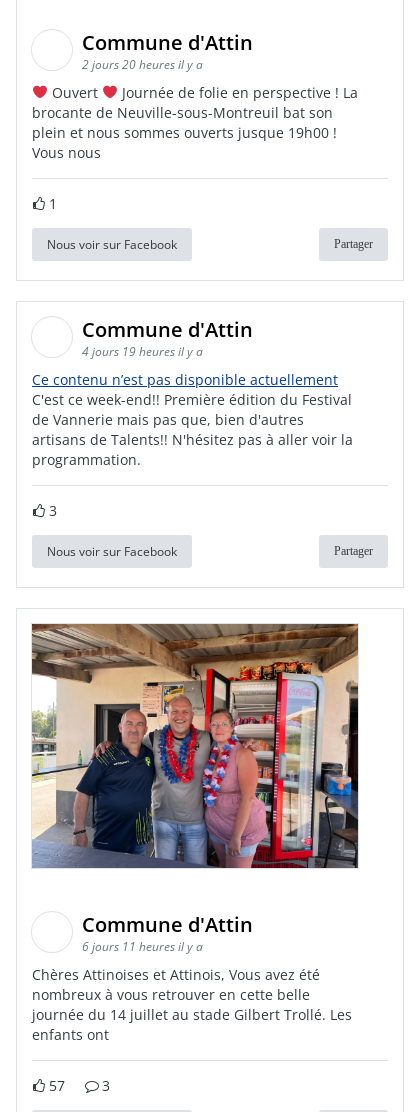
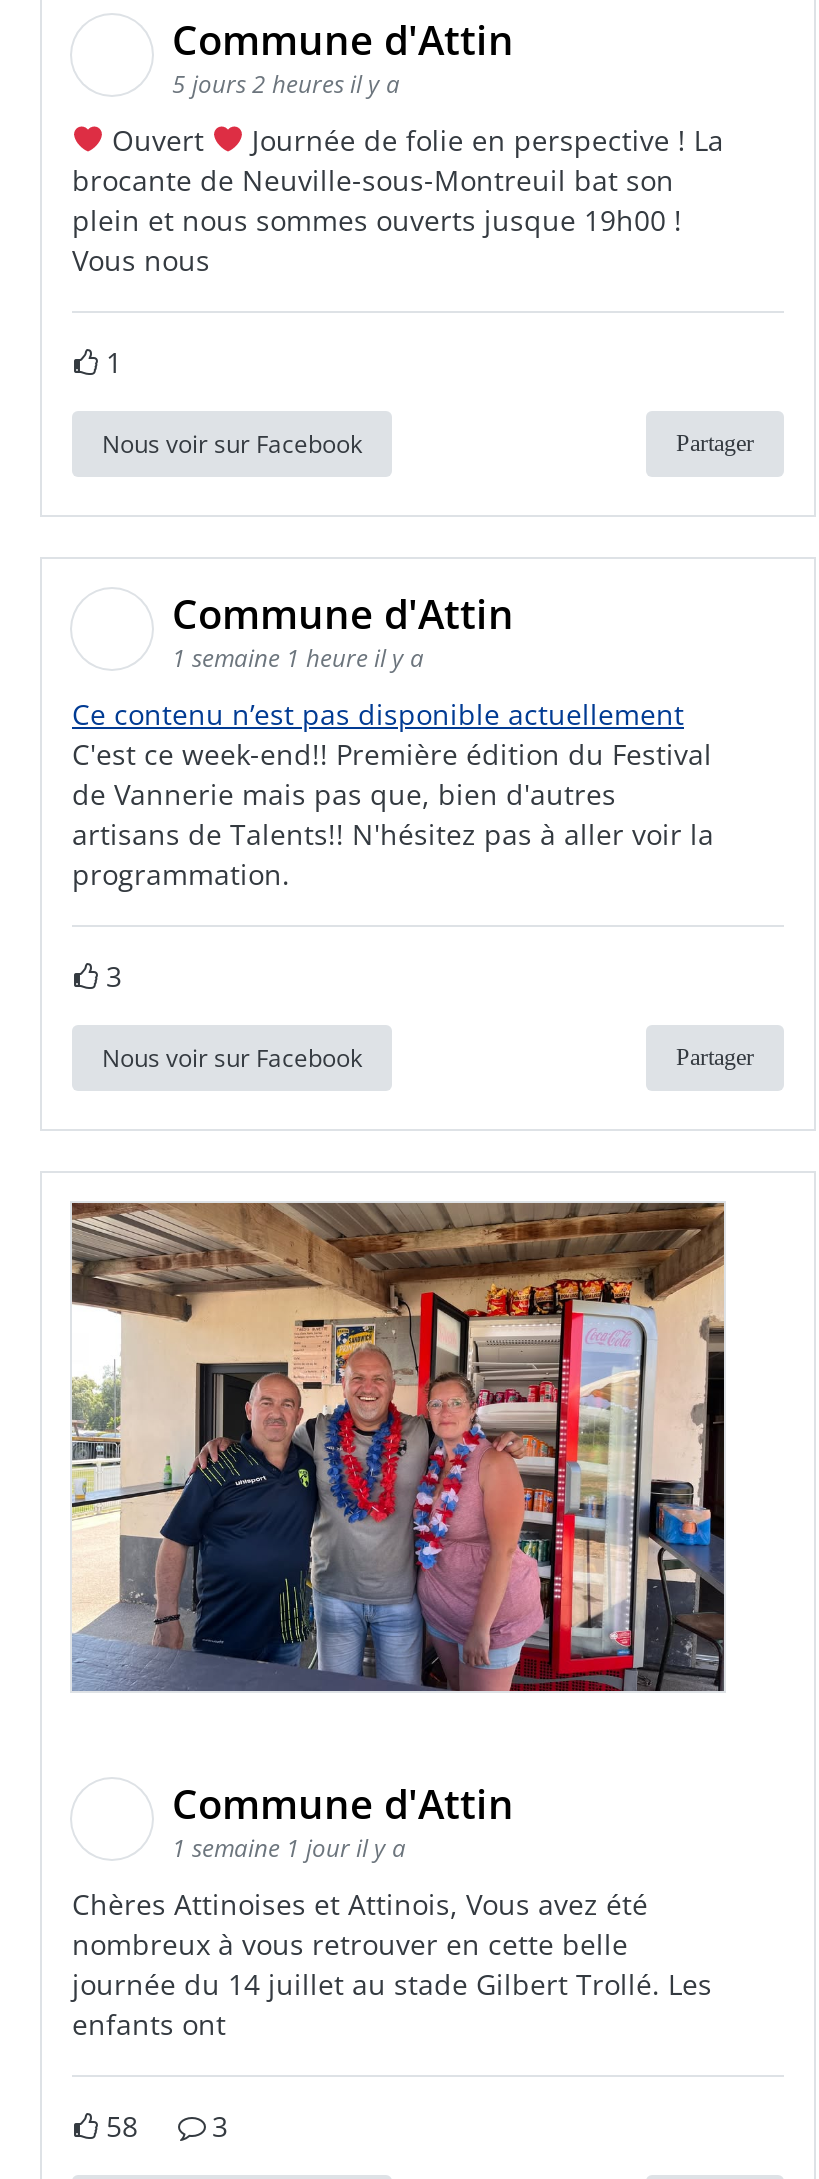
[82,56,203,73] 2 jours 20 heures il y a -> [172,66,400,100] 5 jours 2 heures il y a
[82,343,203,360] 4 jours 19 heures il y a -> [172,640,424,674] 1 semaine 1 heure il y a
[82,938,203,955] 6 jours 11 heures il y a -> [172,1831,406,1865] 1 semaine 1 jour il y a
[49,1076,110,1095] 57 3 -> [106,2107,228,2145] 58 3

